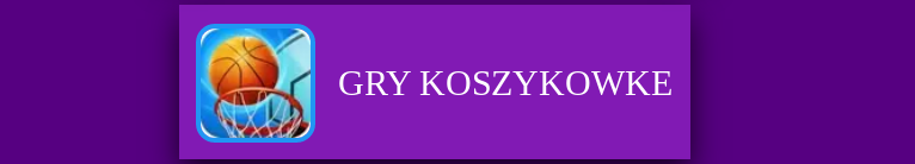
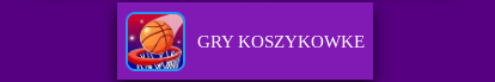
[198,26,313,140] [image] -> [127,13,184,70] [image]

